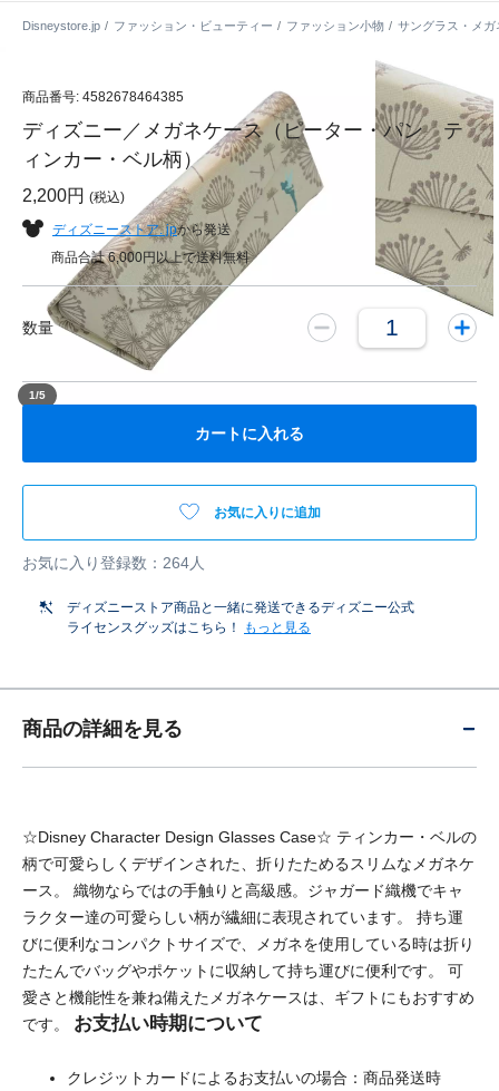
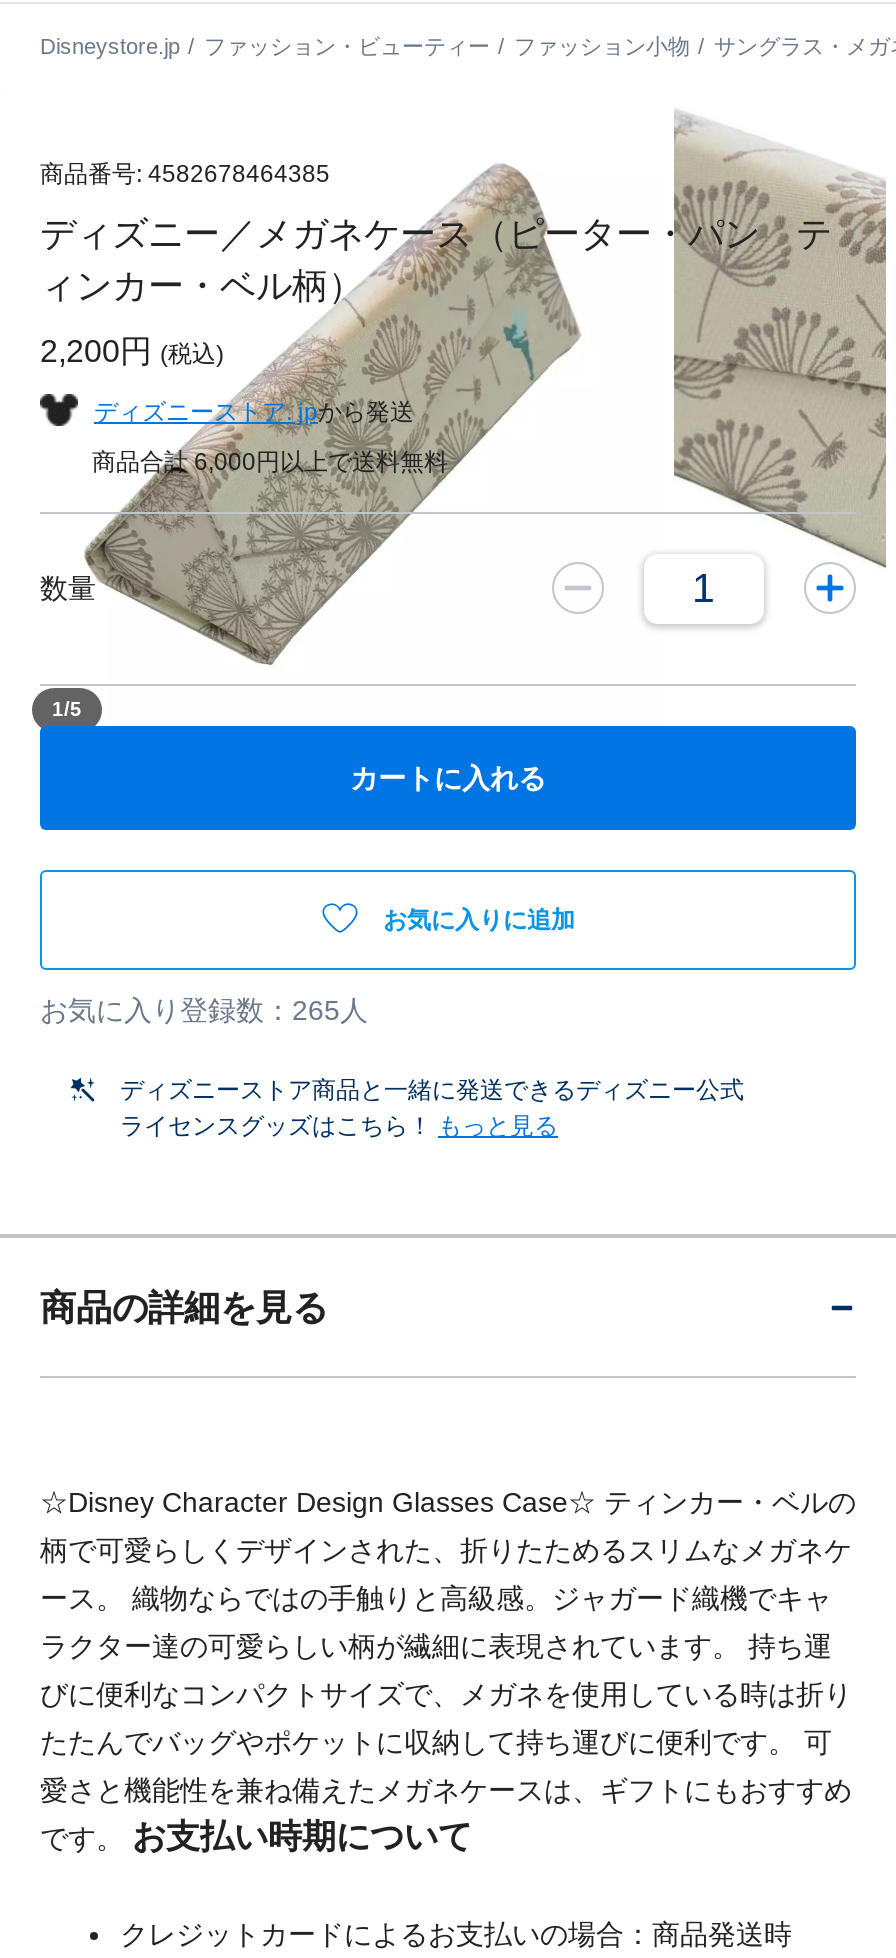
[22,554,205,571] お気に入り登録数：264人 -> [40,994,368,1026] お気に入り登録数：265人

